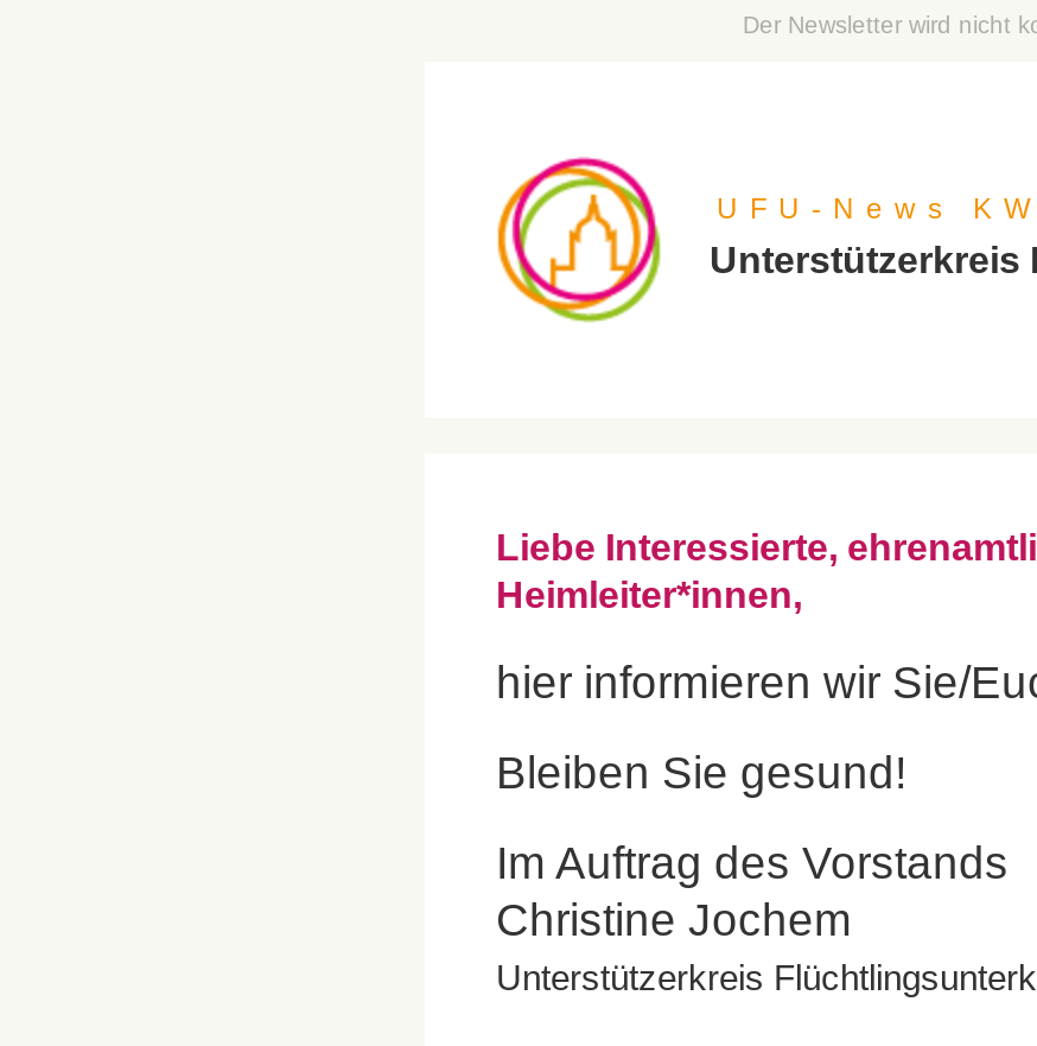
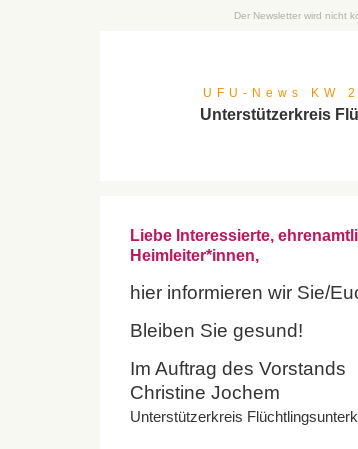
[494,154,645,325] [image] -> none

